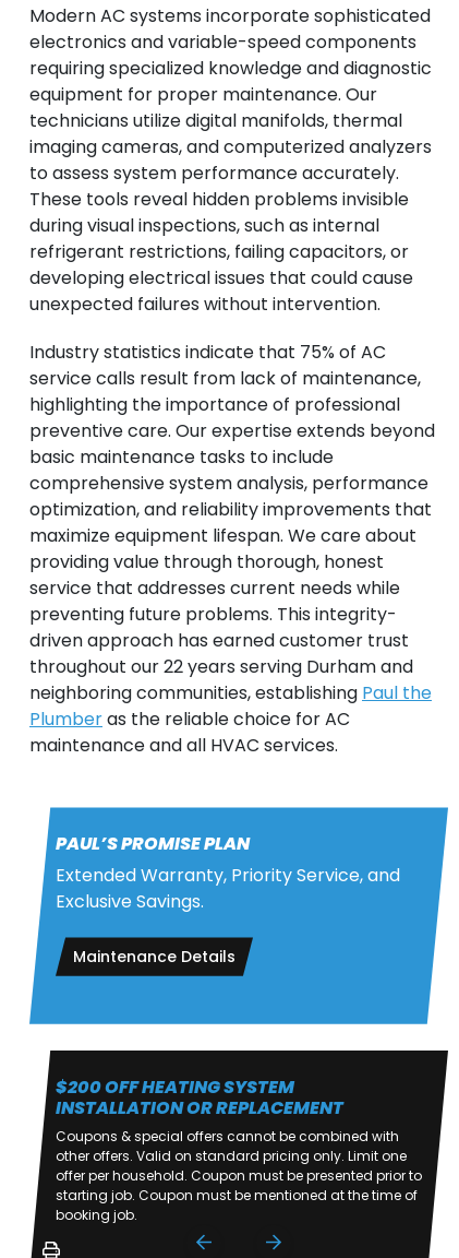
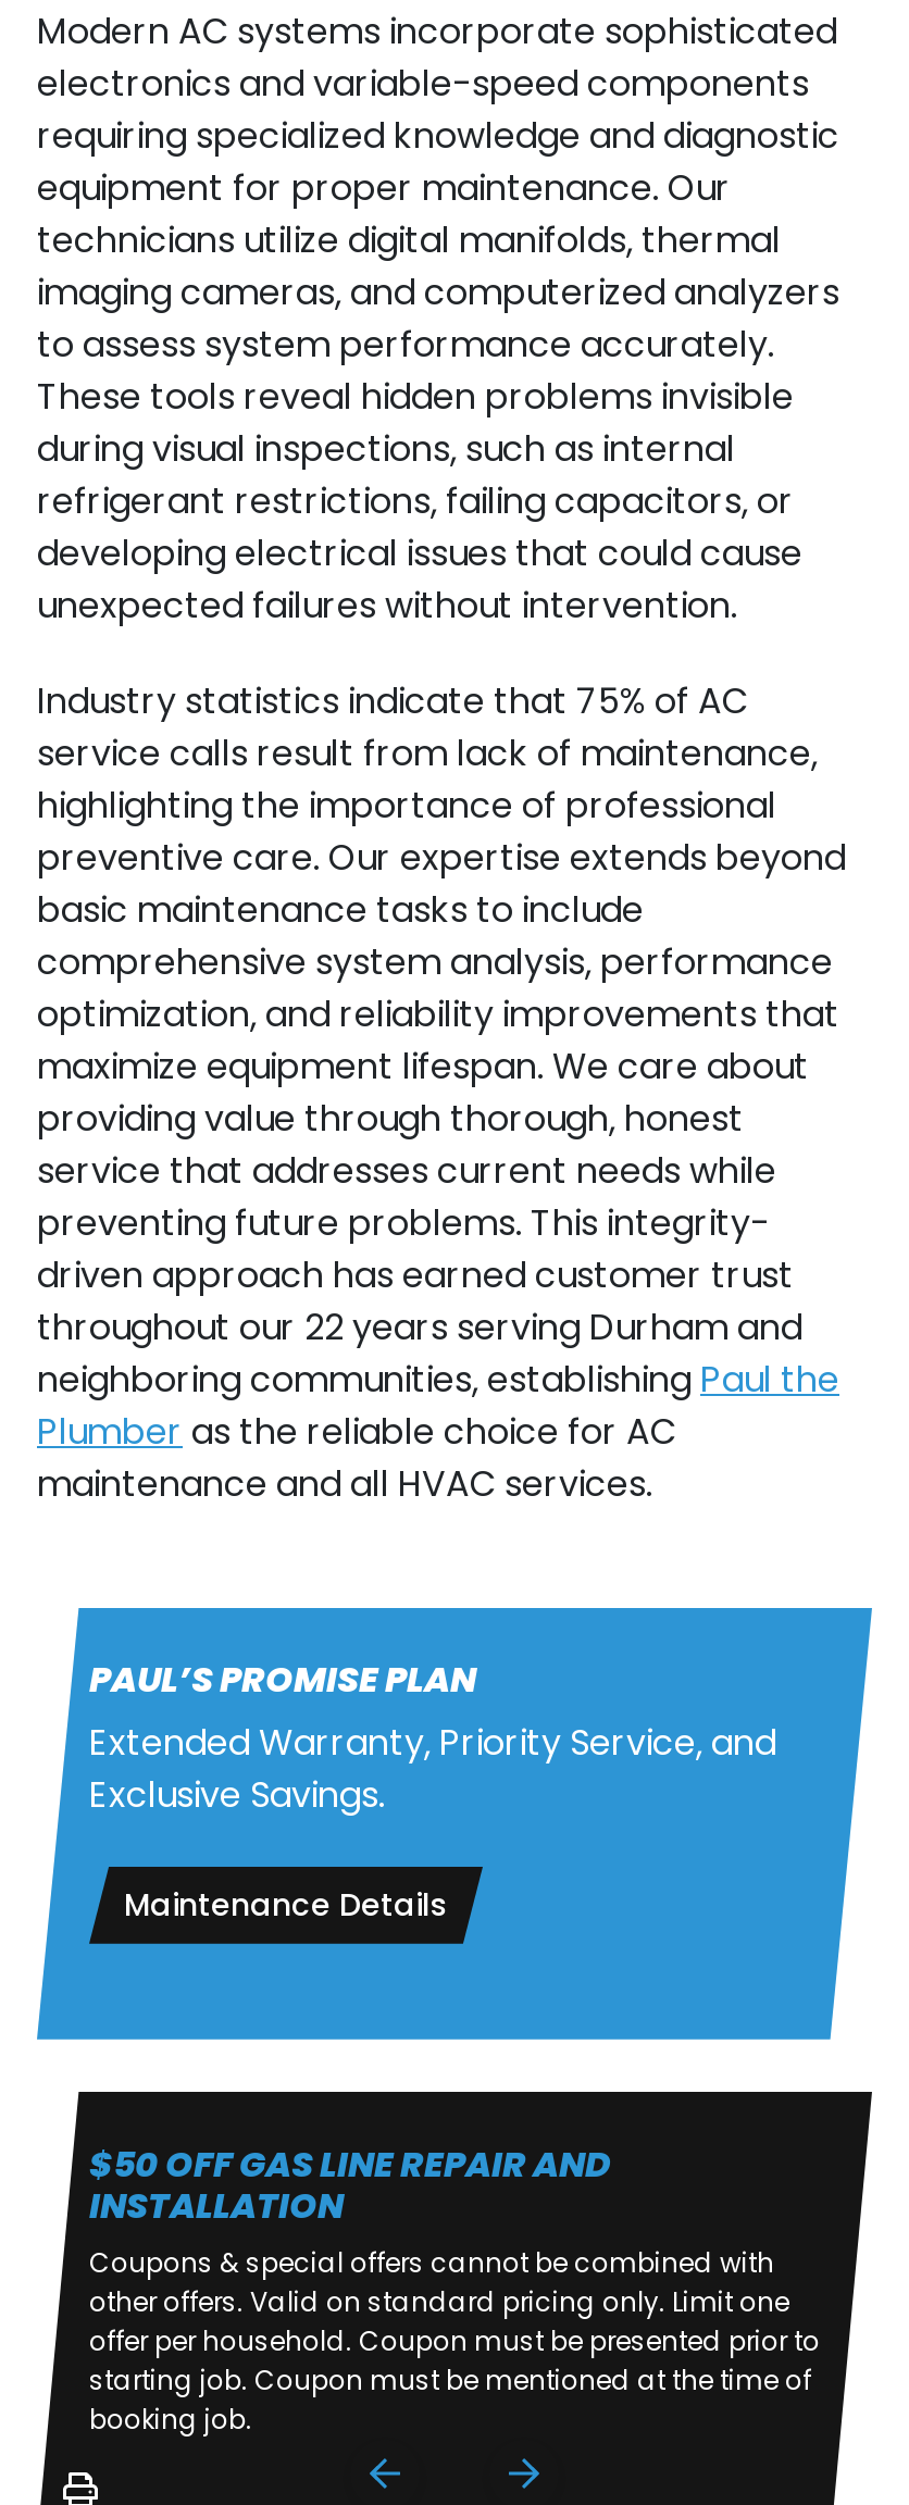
[56,1074,343,1120] $200 OFF HEATING SYSTEM | INSTALLATION OR REPLACEMENT -> [89,2139,611,2231] $50 OFF GAS LINE REPAIR AND | INSTALLATION

